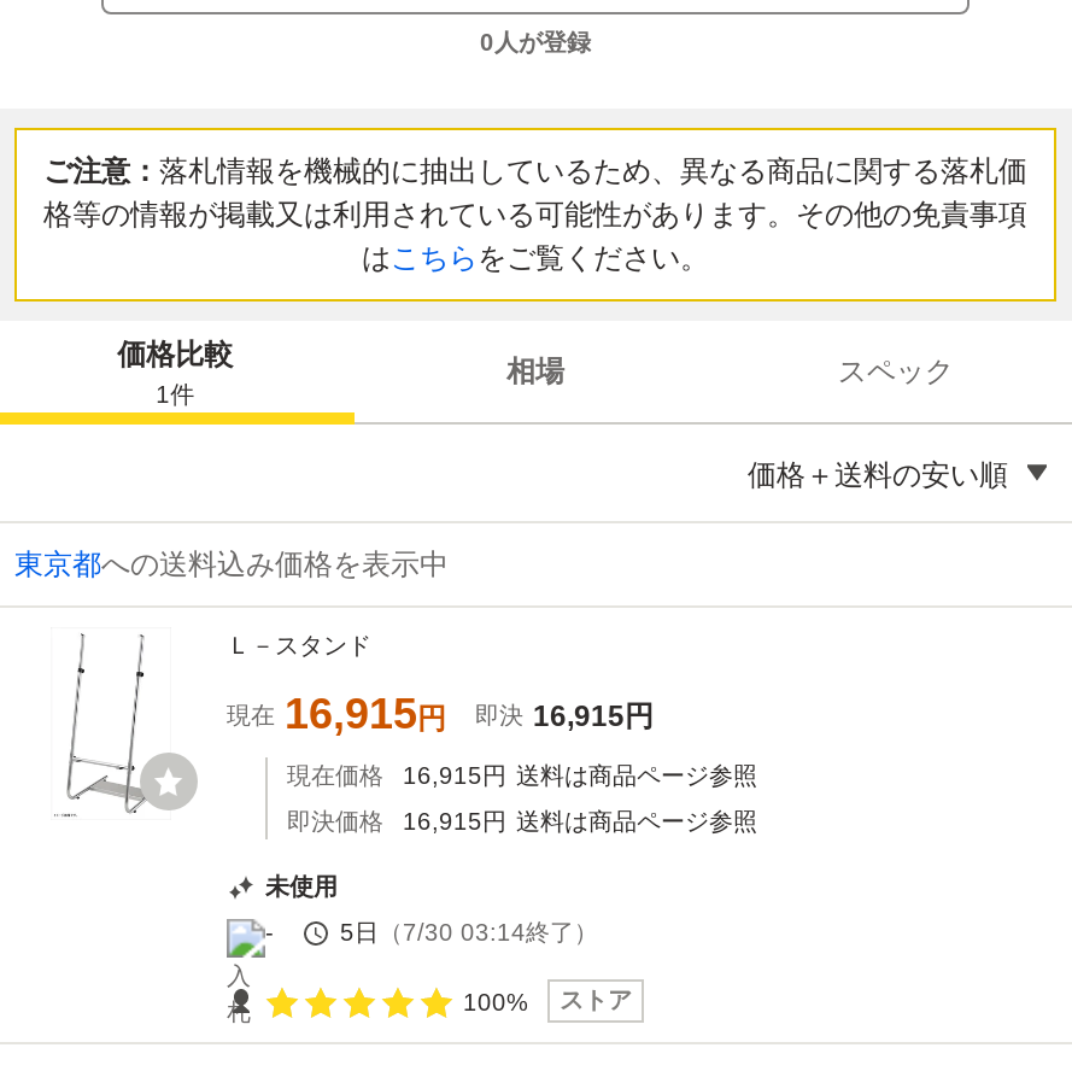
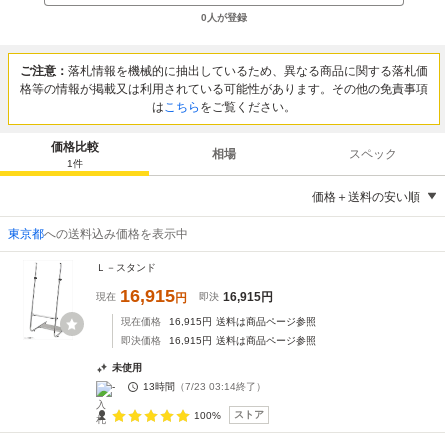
[340,919,598,946] 5日（7/30 03:14終了） -> [143,381,266,392] 13時間（7/23 03:14終了）

